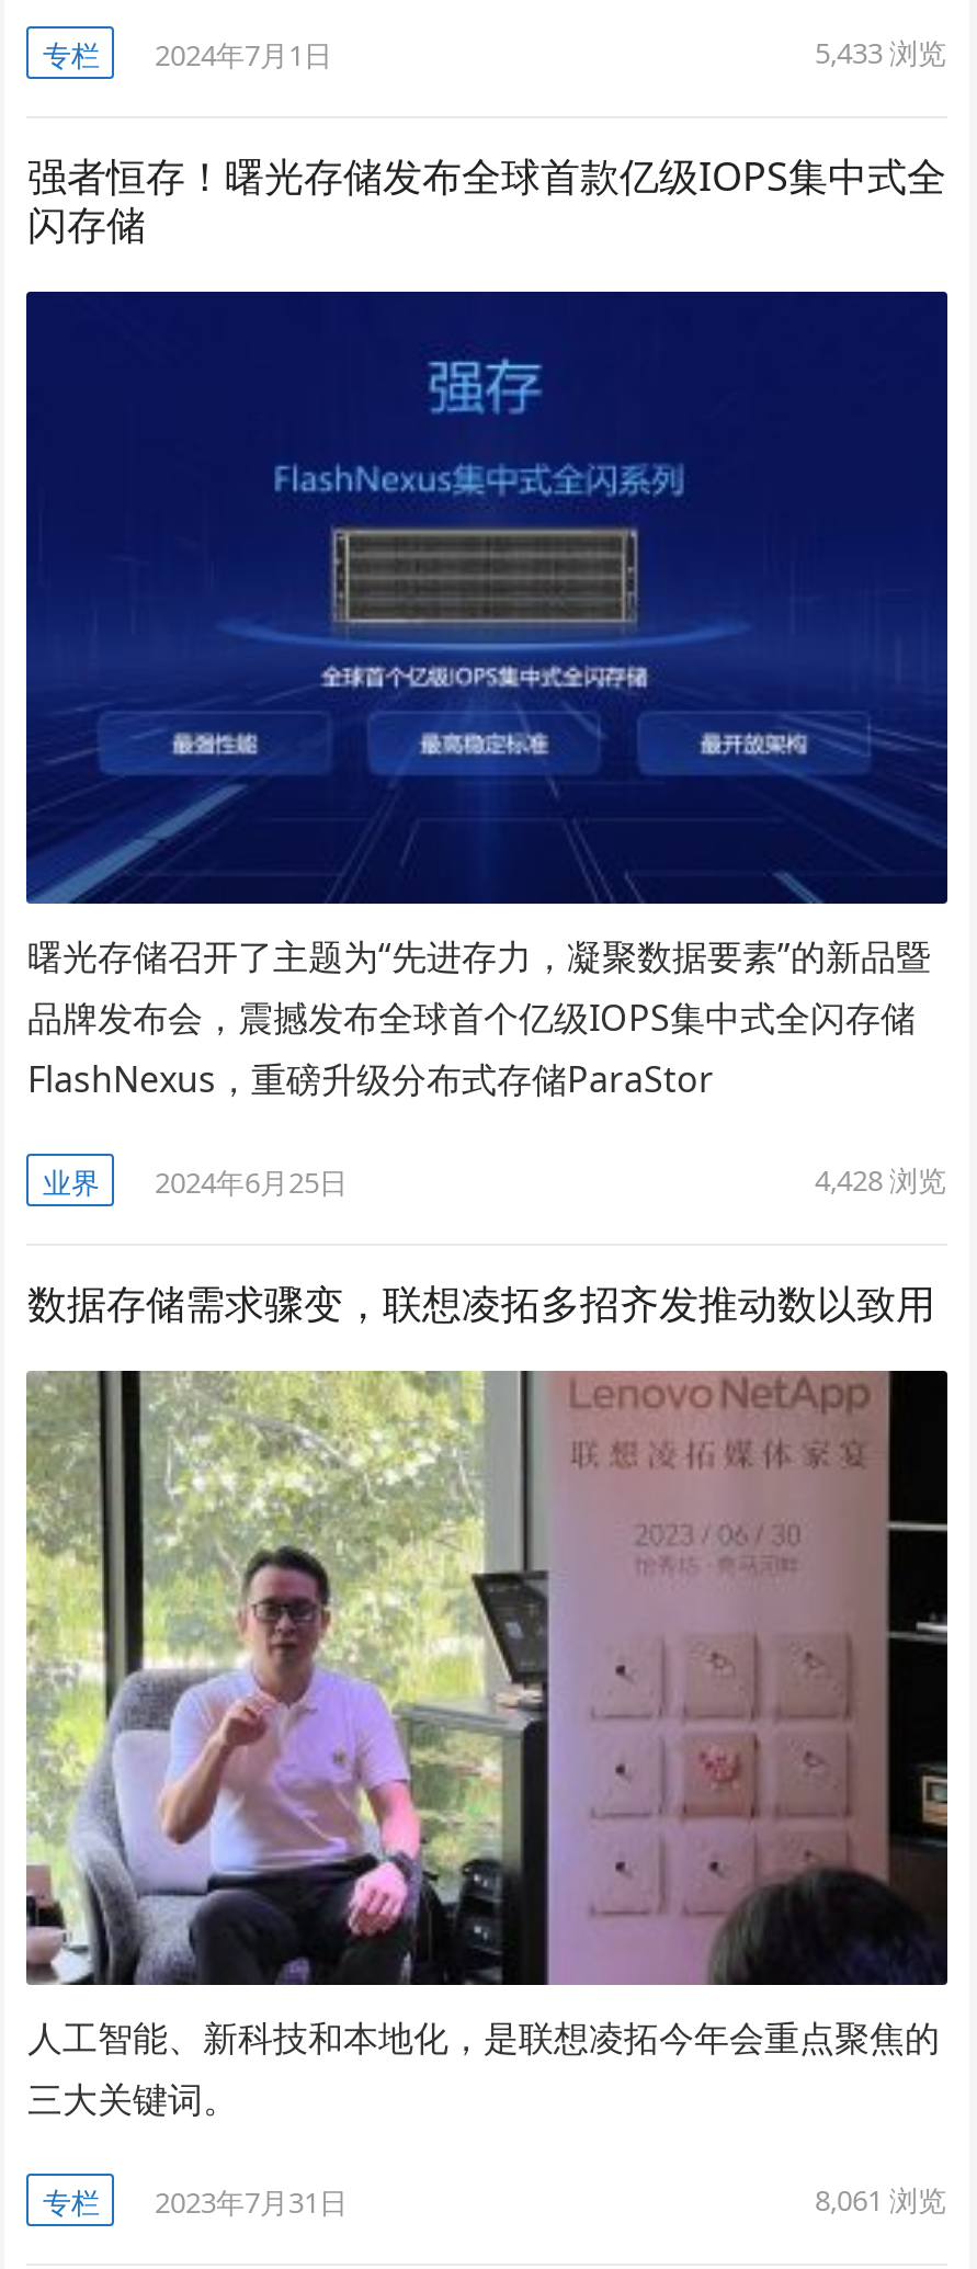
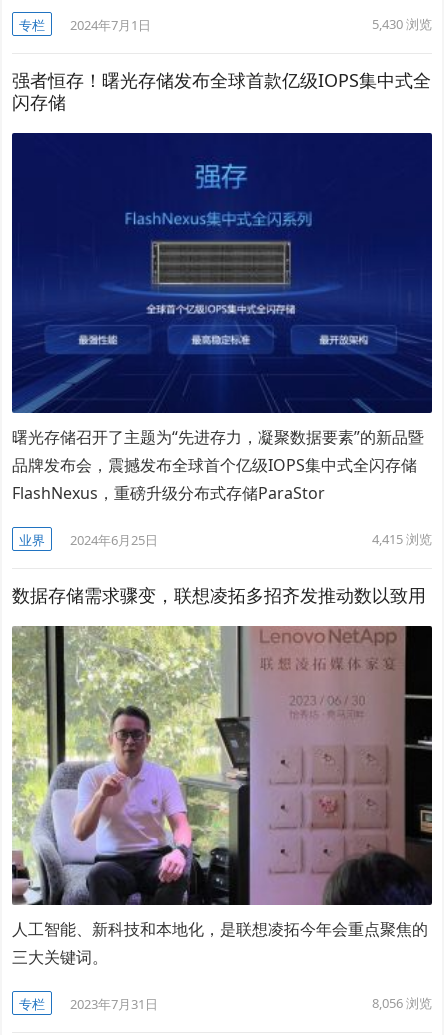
[815,33,946,72] 5,433浏览 -> [371,15,431,33] 5,430浏览
[815,1161,946,1200] 4,428浏览 -> [371,530,431,548] 4,415浏览
[815,2179,946,2219] 8,061浏览 -> [371,994,431,1012] 8,056浏览

